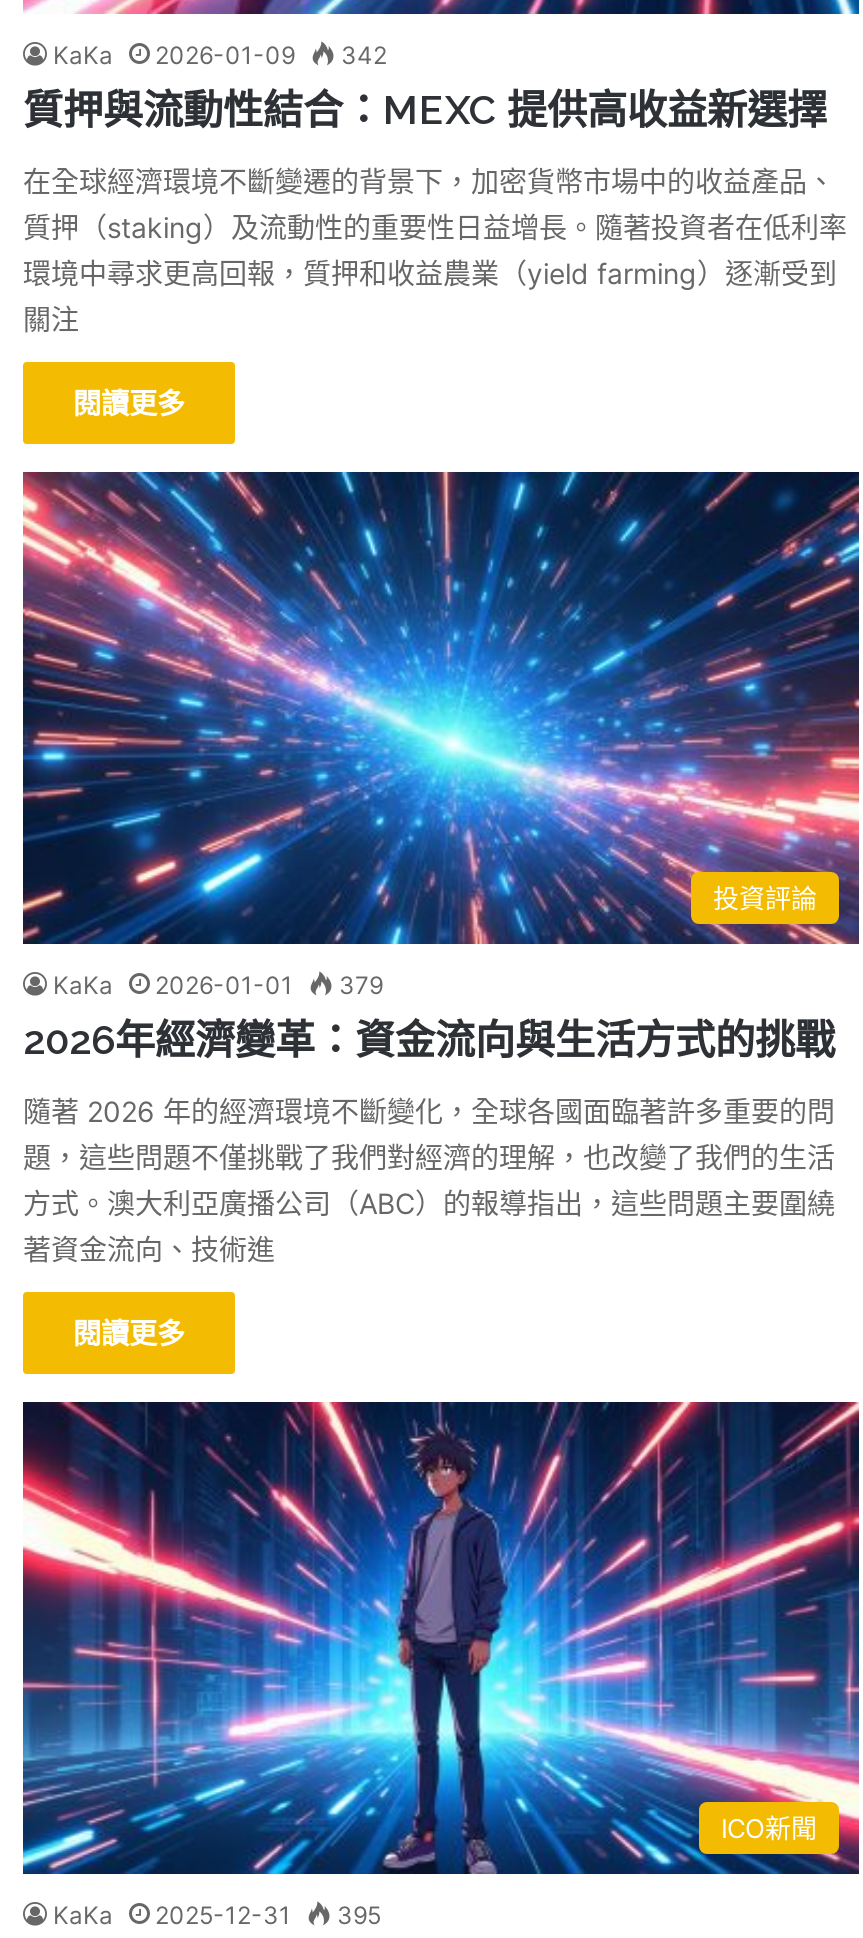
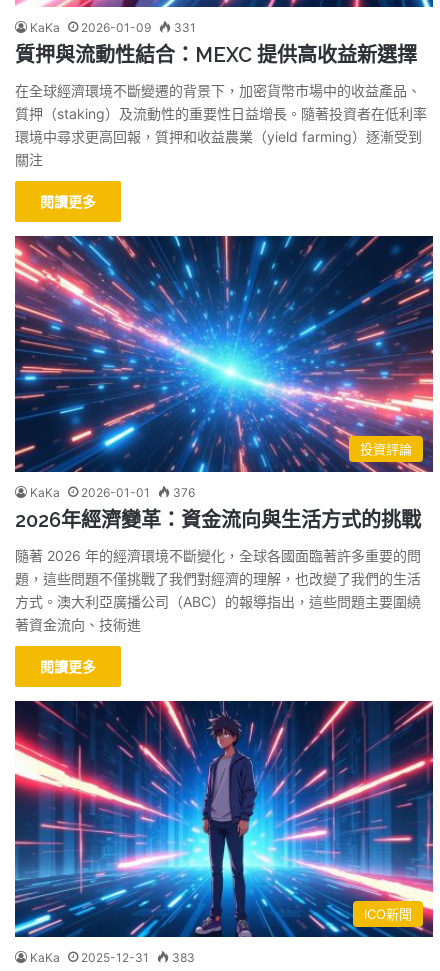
[53,40,387,70] KaKa 2026-01-09 342 -> [30,20,196,35] KaKa 2026-01-09 331
[53,970,383,1000] KaKa 2026-01-01 379 -> [30,485,195,500] KaKa 2026-01-01 376
[53,1899,381,1929] KaKa 2025-12-31 395 -> [30,950,195,965] KaKa 2025-12-31 383

